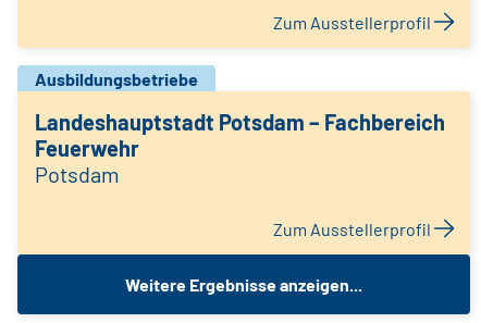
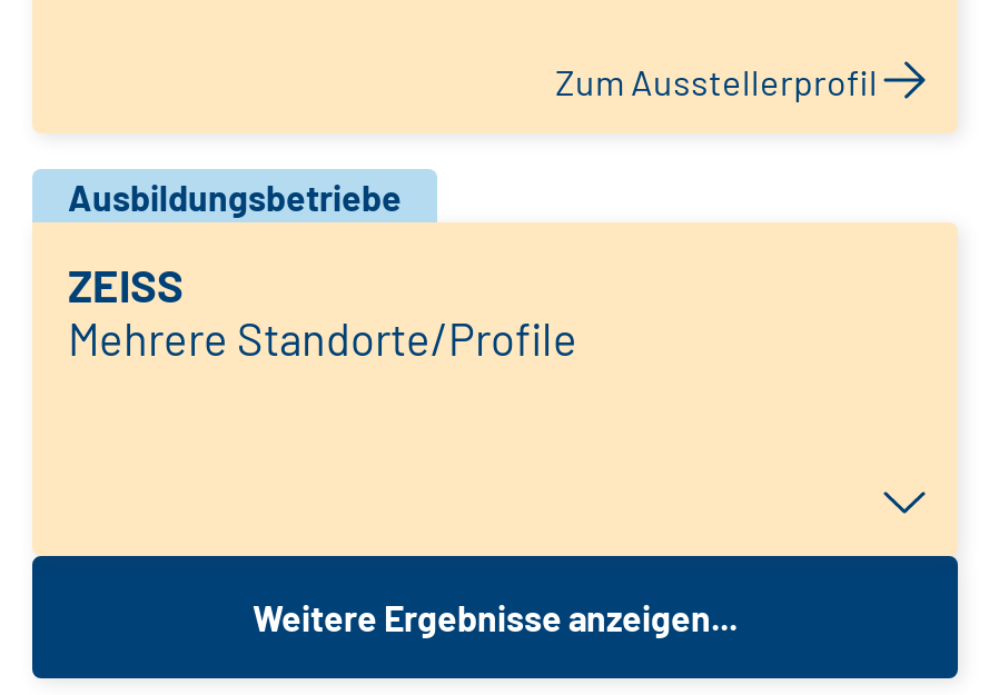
[35,109,445,239] Landeshauptstadt Potsdam – Fachbereich | Feuerwehr | Potsdam | Zum Ausstellerprofil -> [68,258,577,365] ZEISS | Mehrere Standorte/Profile

